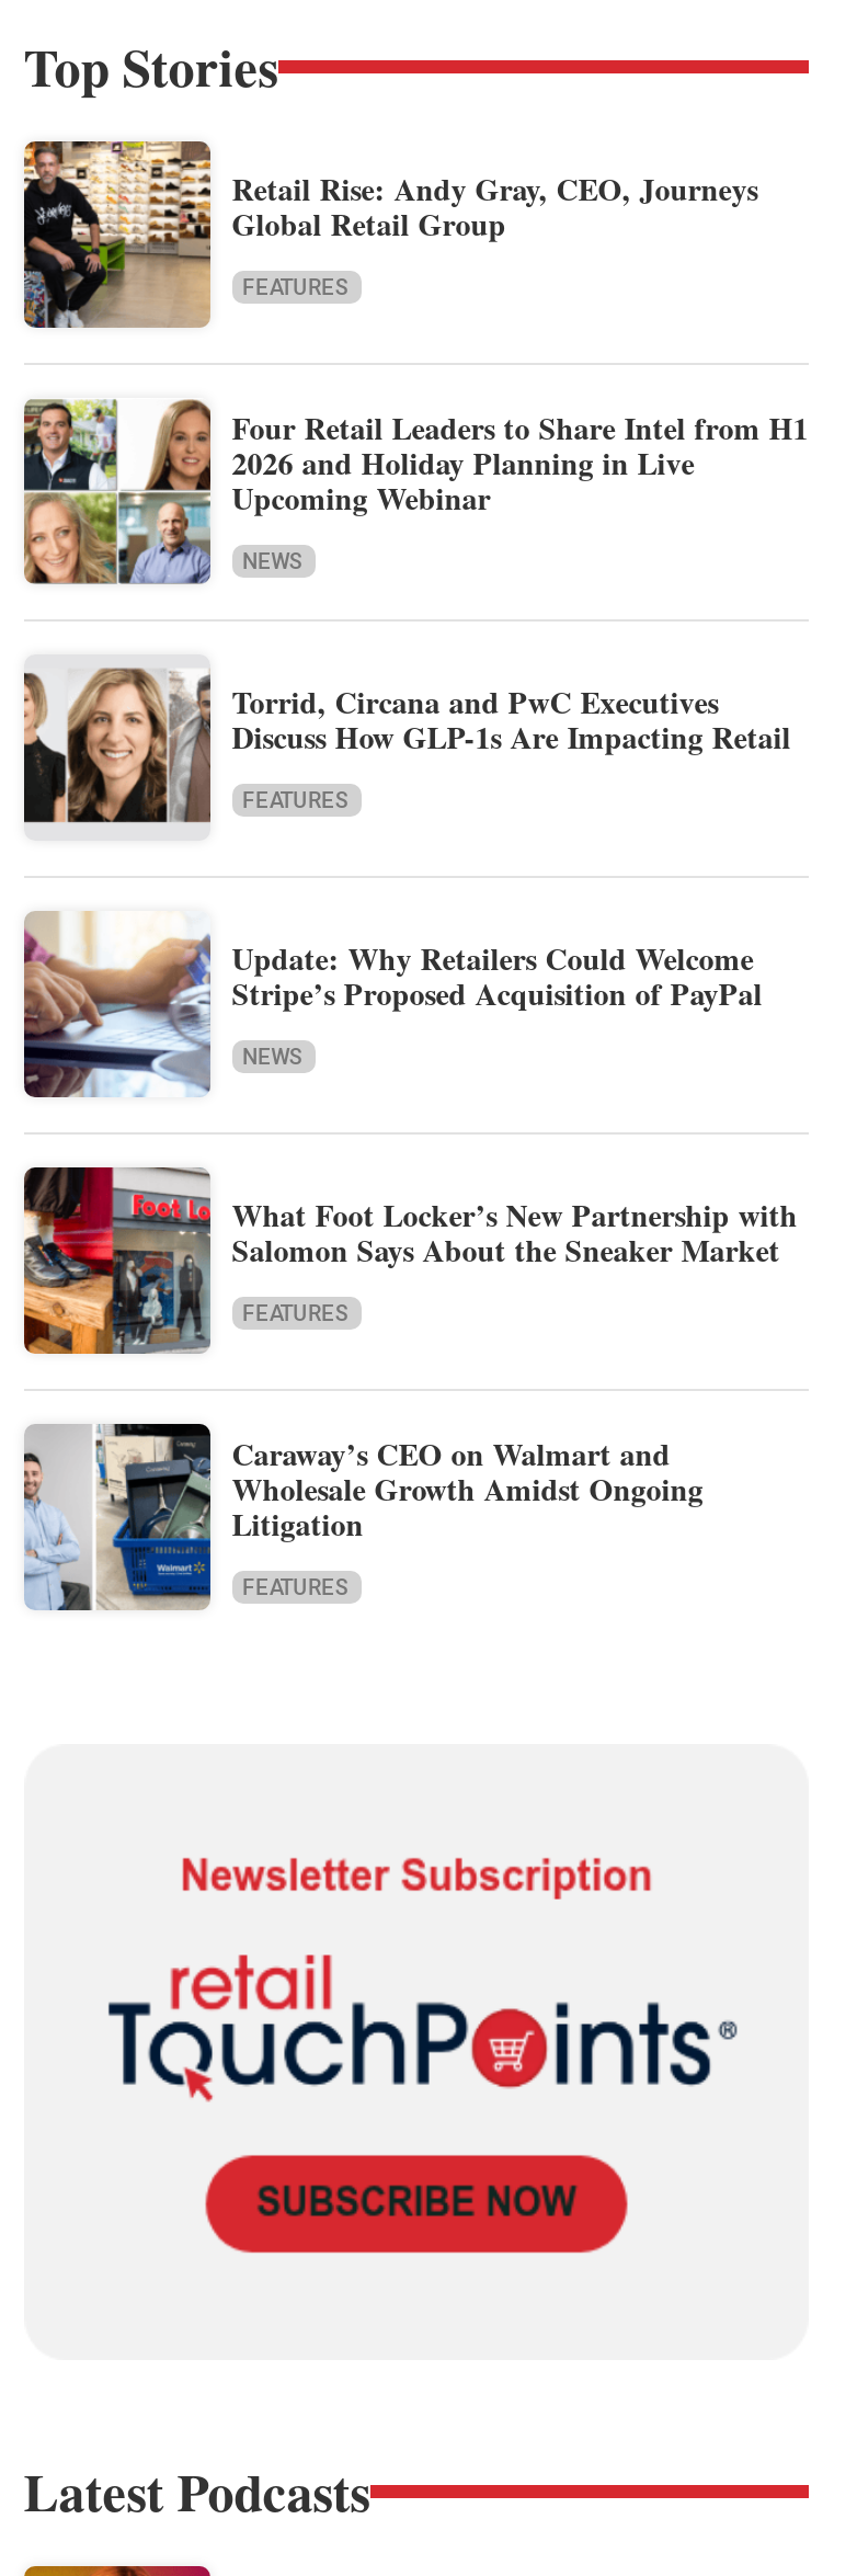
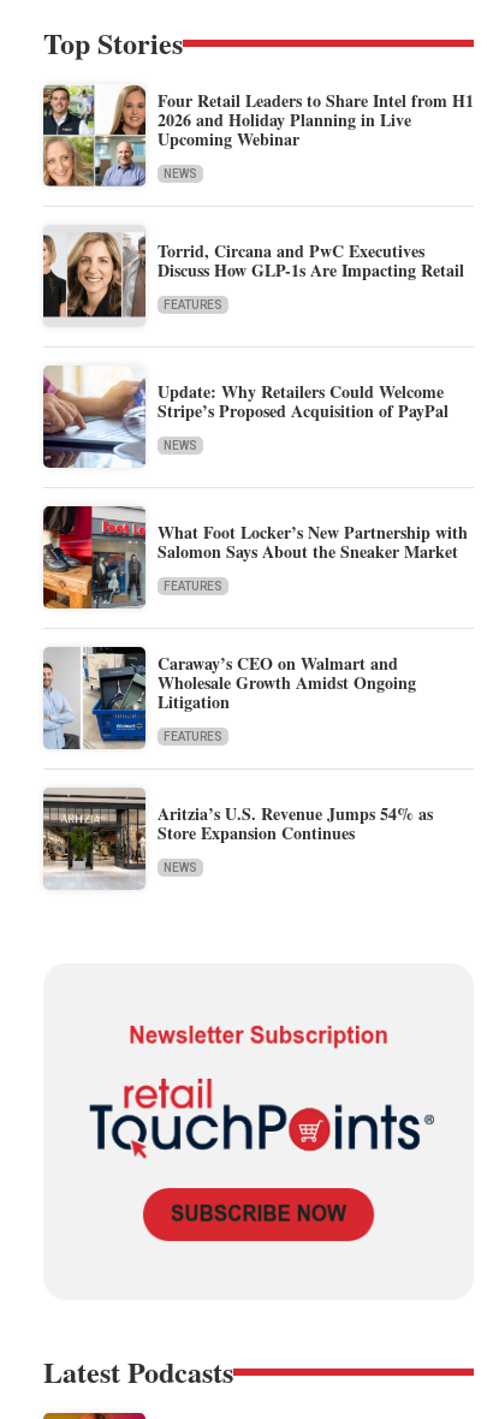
[22,139,758,328] [image] | Retail Rise: Andy Gray, CEO, Journeys | Global Retail Group | FEATURES -> none
moved [20,396,808,1600] -> [41,83,474,743]: [image] | Four Retail Leaders to Share Intel from H1 | 2026 and Holiday Planning in Live | ... | Litigation | FEATURES
none -> [42,788,433,889] [image] | Aritzia’s U.S. Revenue Jumps 54% as | Store Expansion Continues | NEWS

